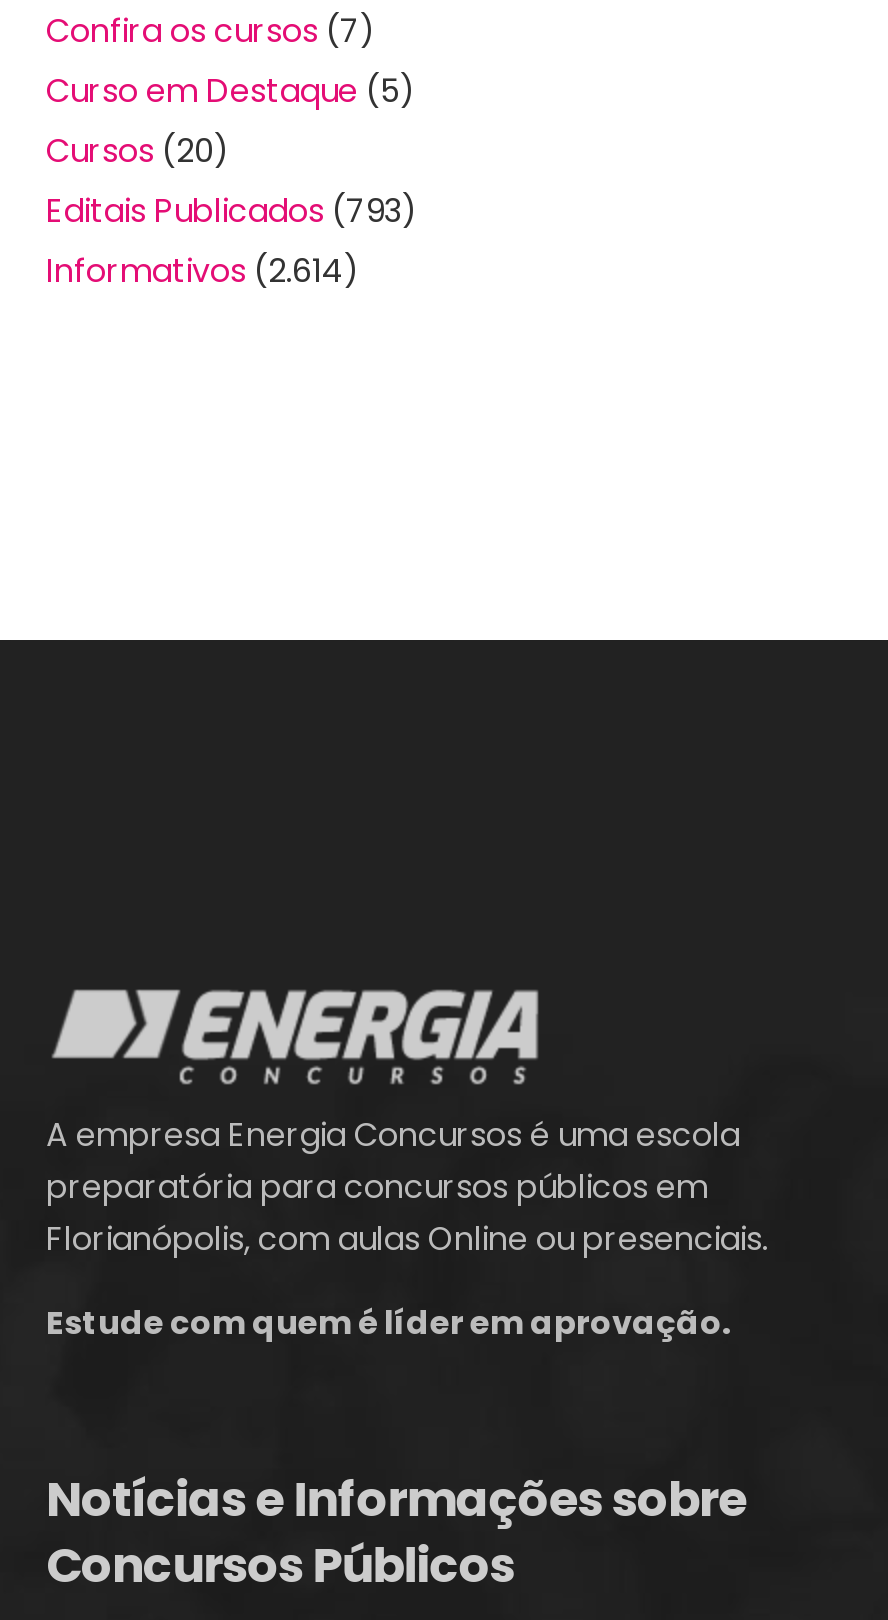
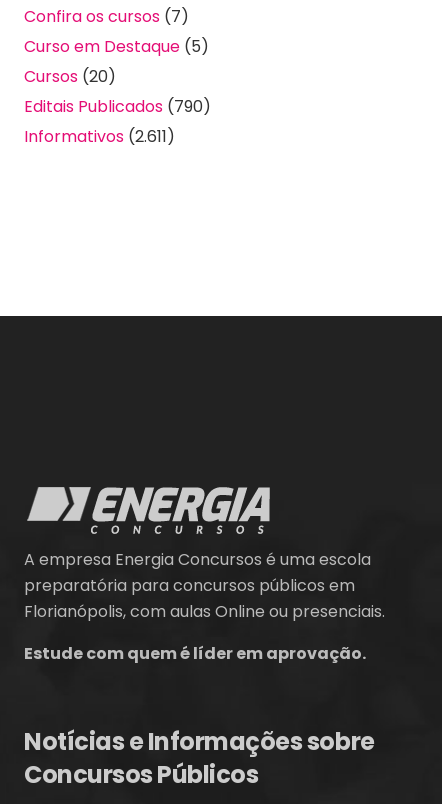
[46,188,418,234] Editais Publicados (793) -> [24,95,211,118] Editais Publicados (790)
[46,248,360,294] Informativos (2.614) -> [24,125,175,148] Informativos (2.611)

